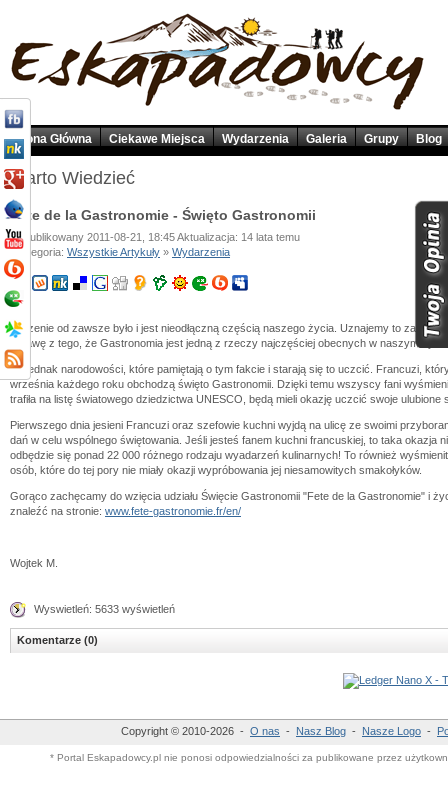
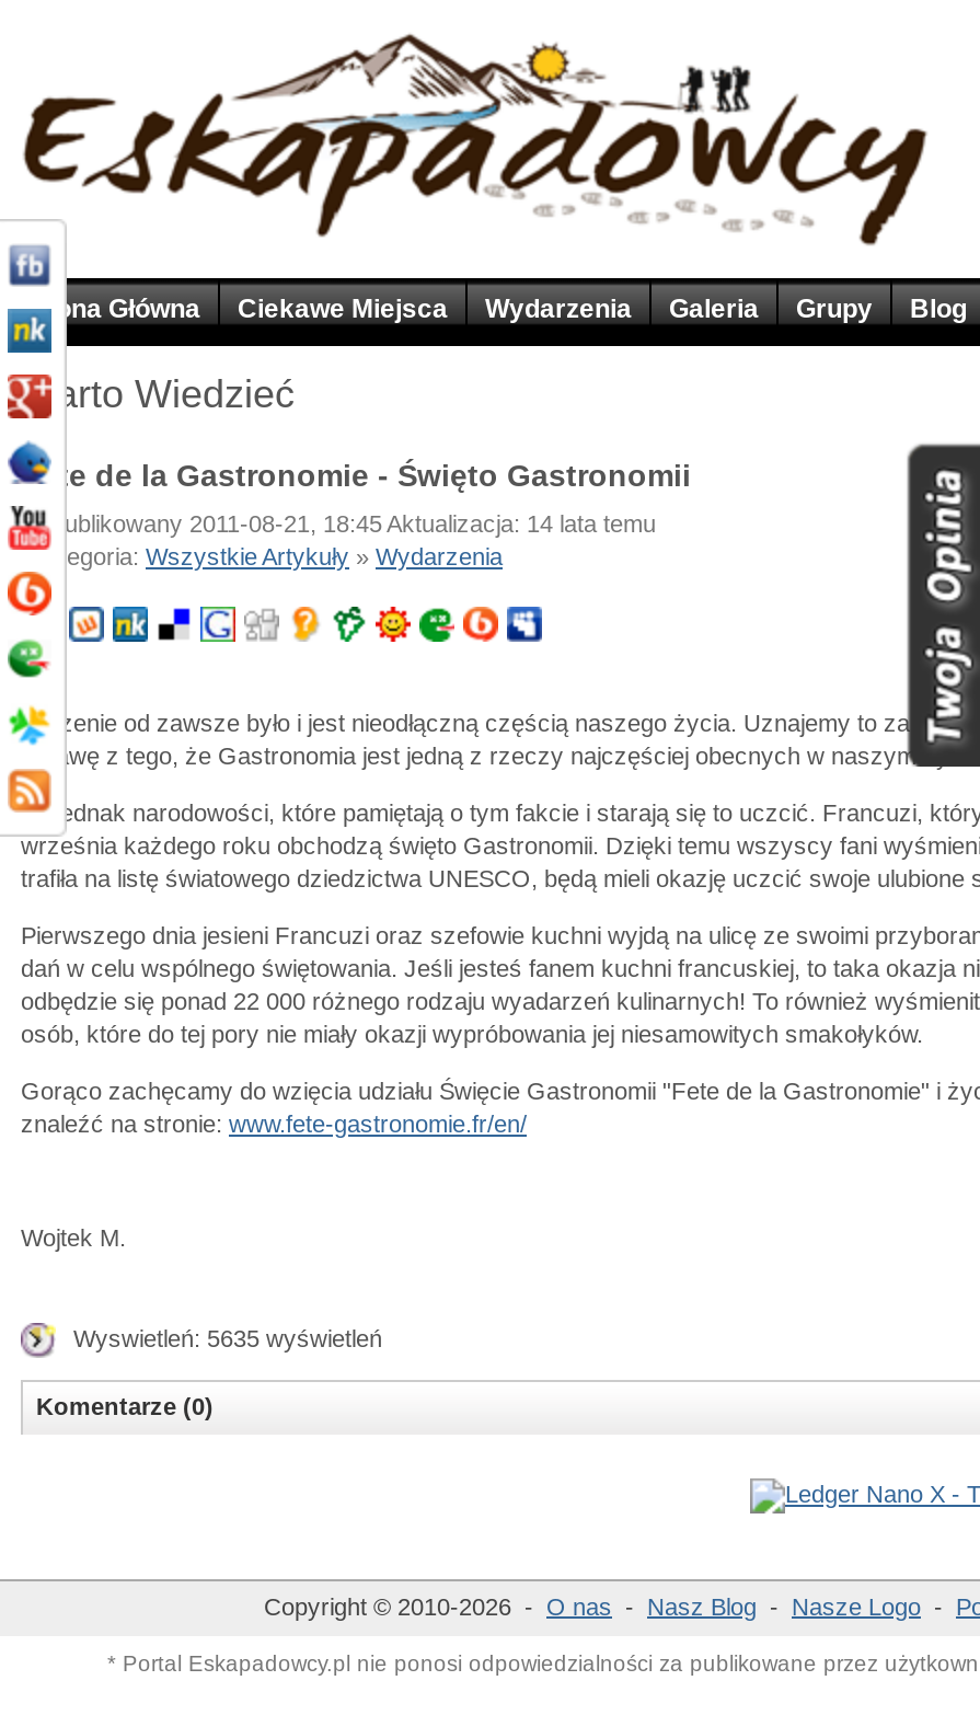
[31,603,184,615] Wyswietleń: 5633 wyświetleń -> [67,1325,402,1351] Wyswietleń: 5635 wyświetleń

